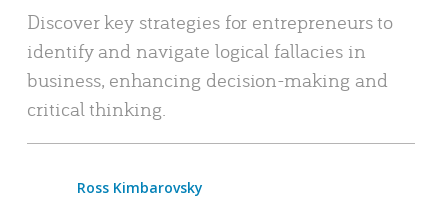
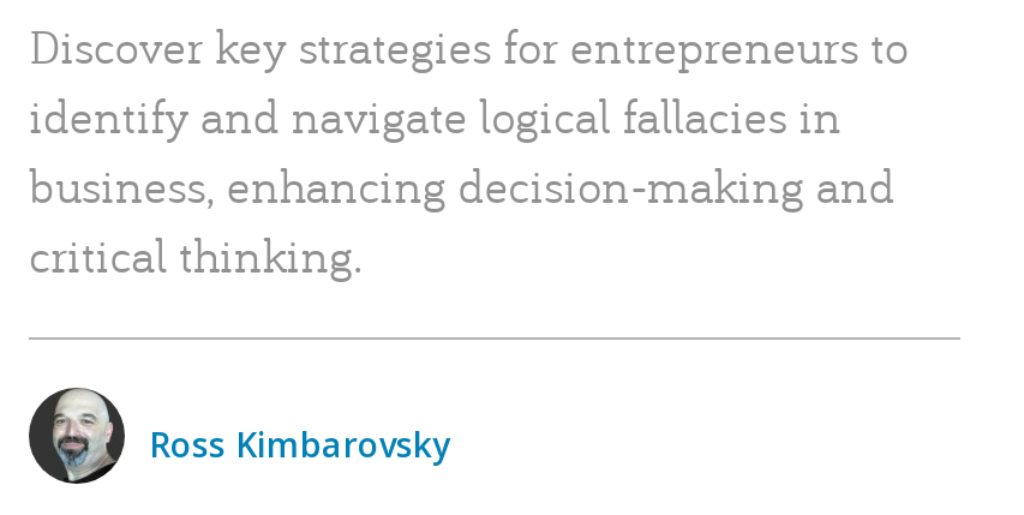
none -> [26,385,127,486] [image]

